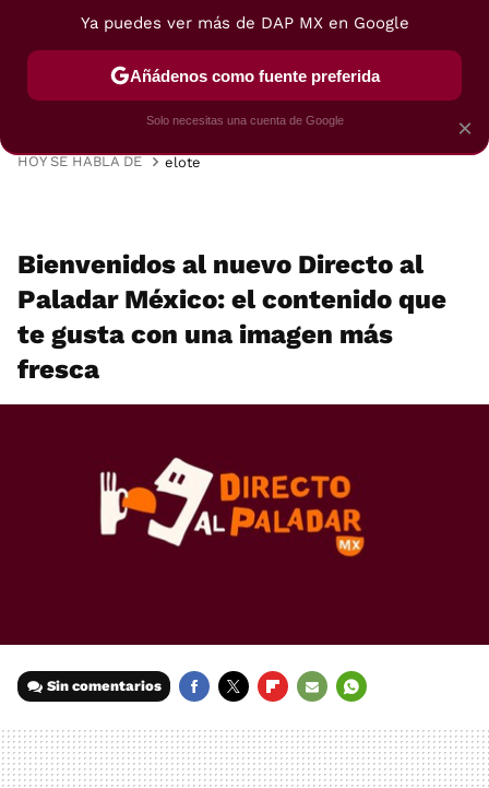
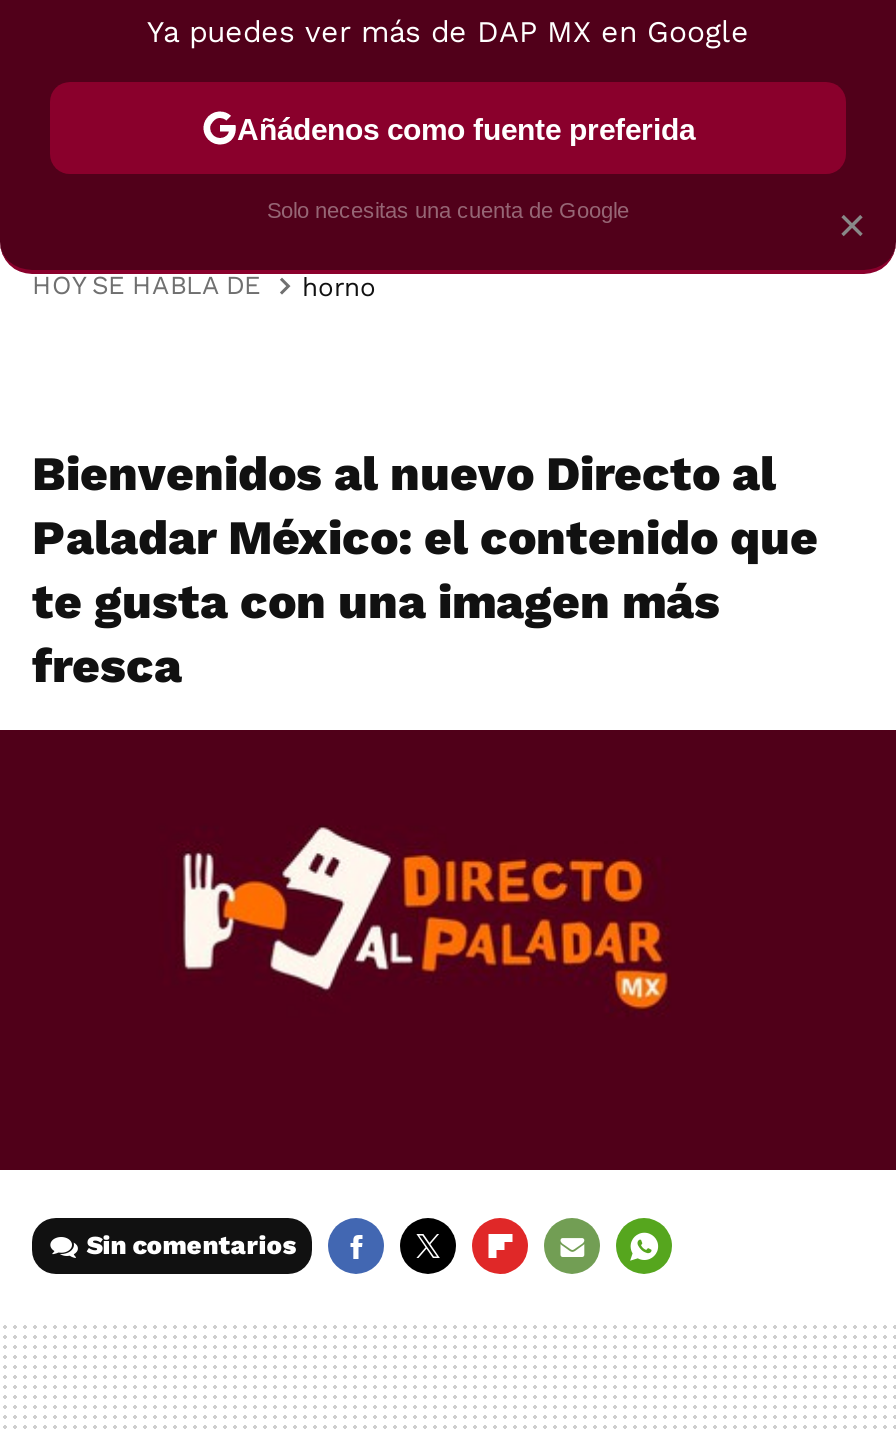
[165,154,201,170] elote -> [302,271,376,301] horno

